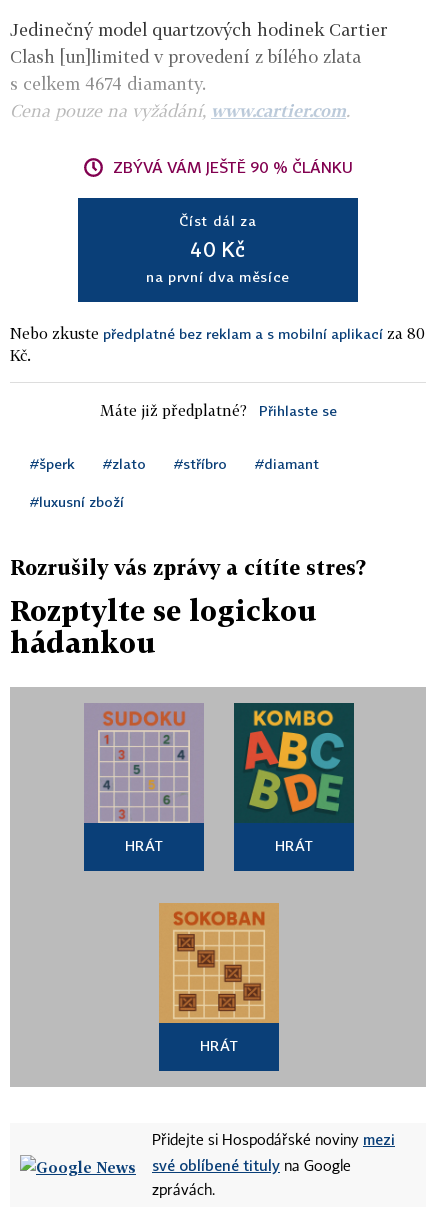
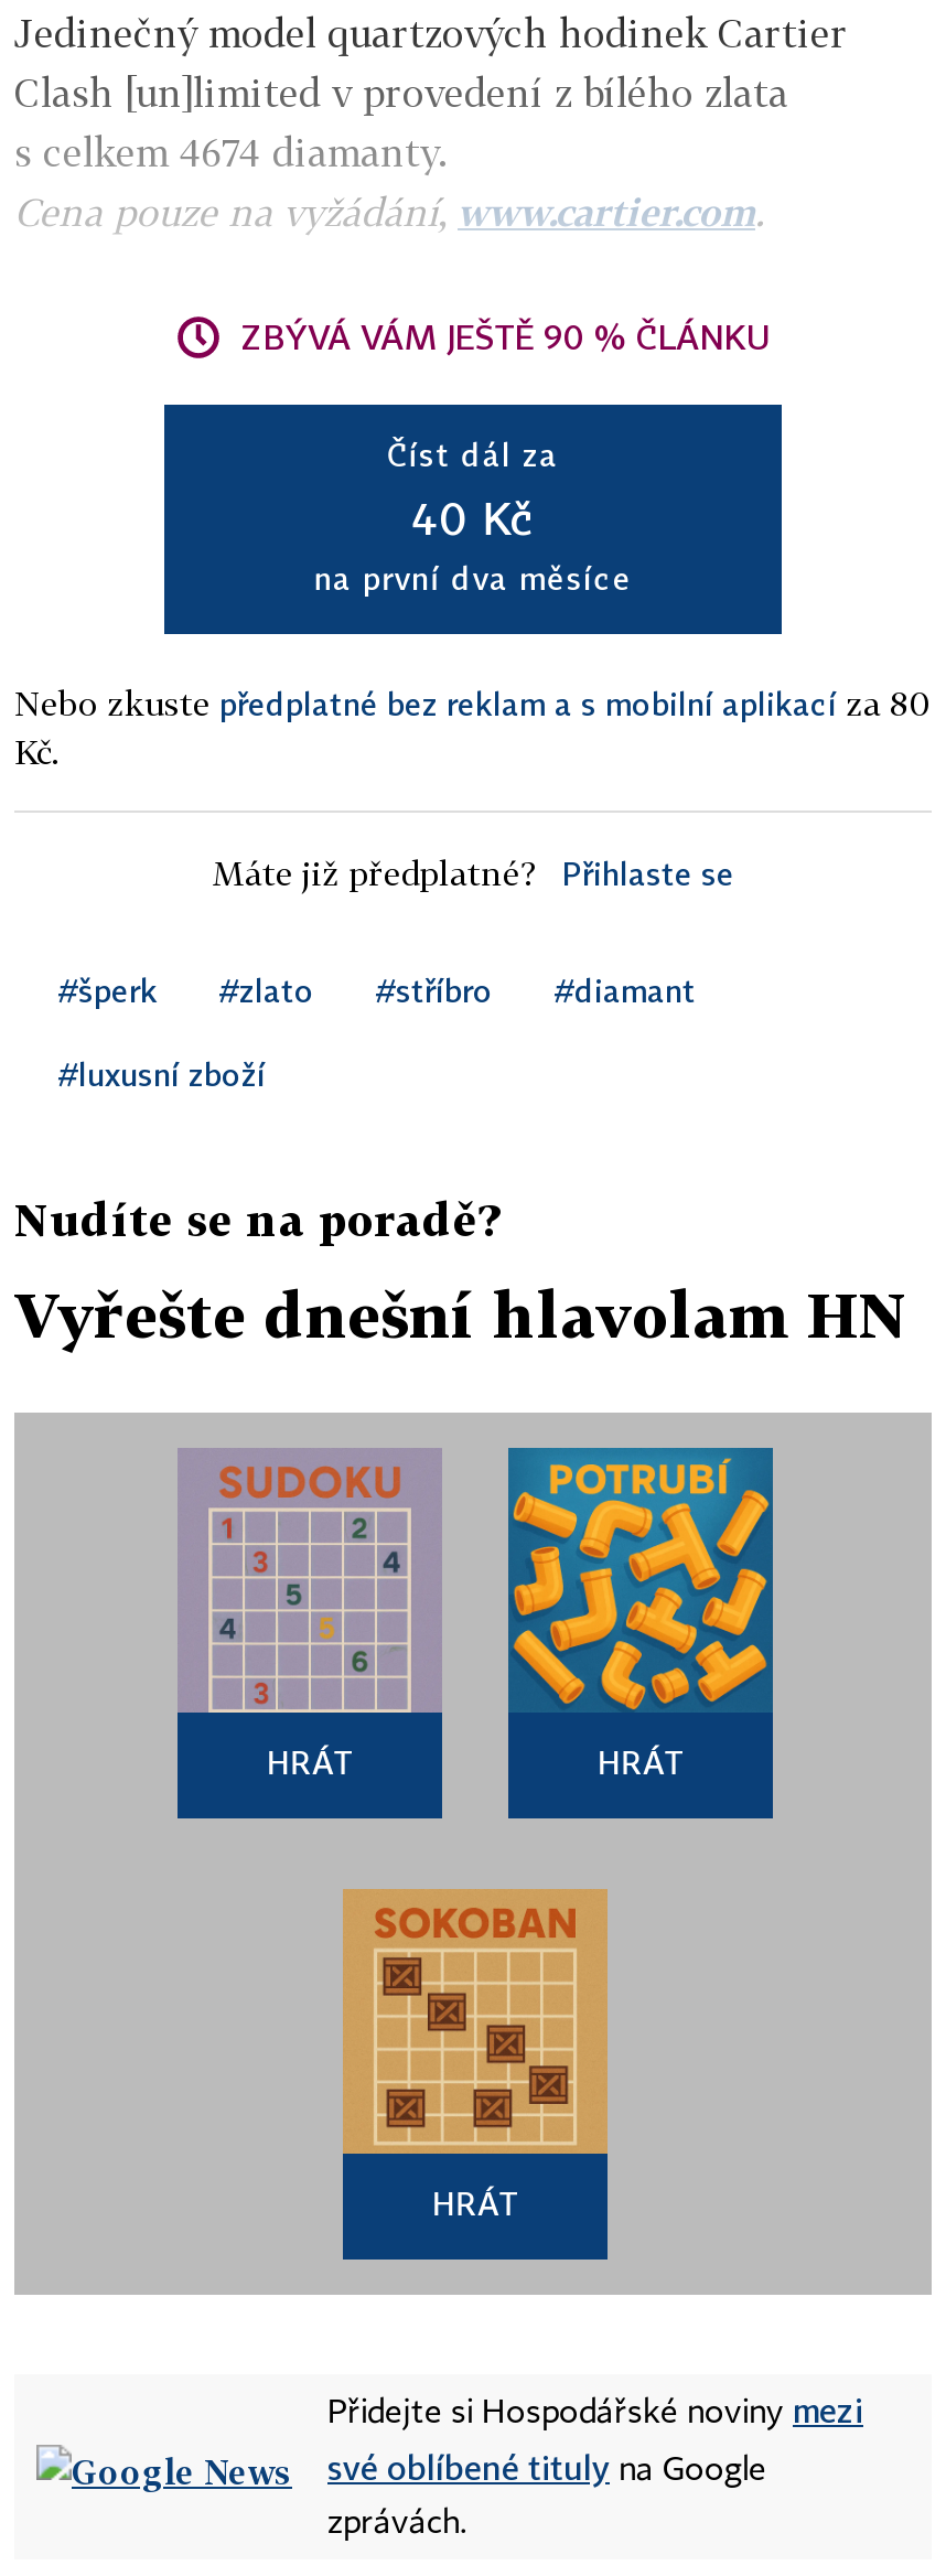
[10,555,366,579] Rozrušily vás zprávy a cítíte stres? -> [14,1192,499,1245] Nudíte se na poradě?
[10,594,317,659] Rozptylte se logickou | hádankou -> [14,1278,907,1351] Vyřešte dnešní hlavolam HN
[234,703,354,823] [image] -> [508,1448,773,1713] [image]

